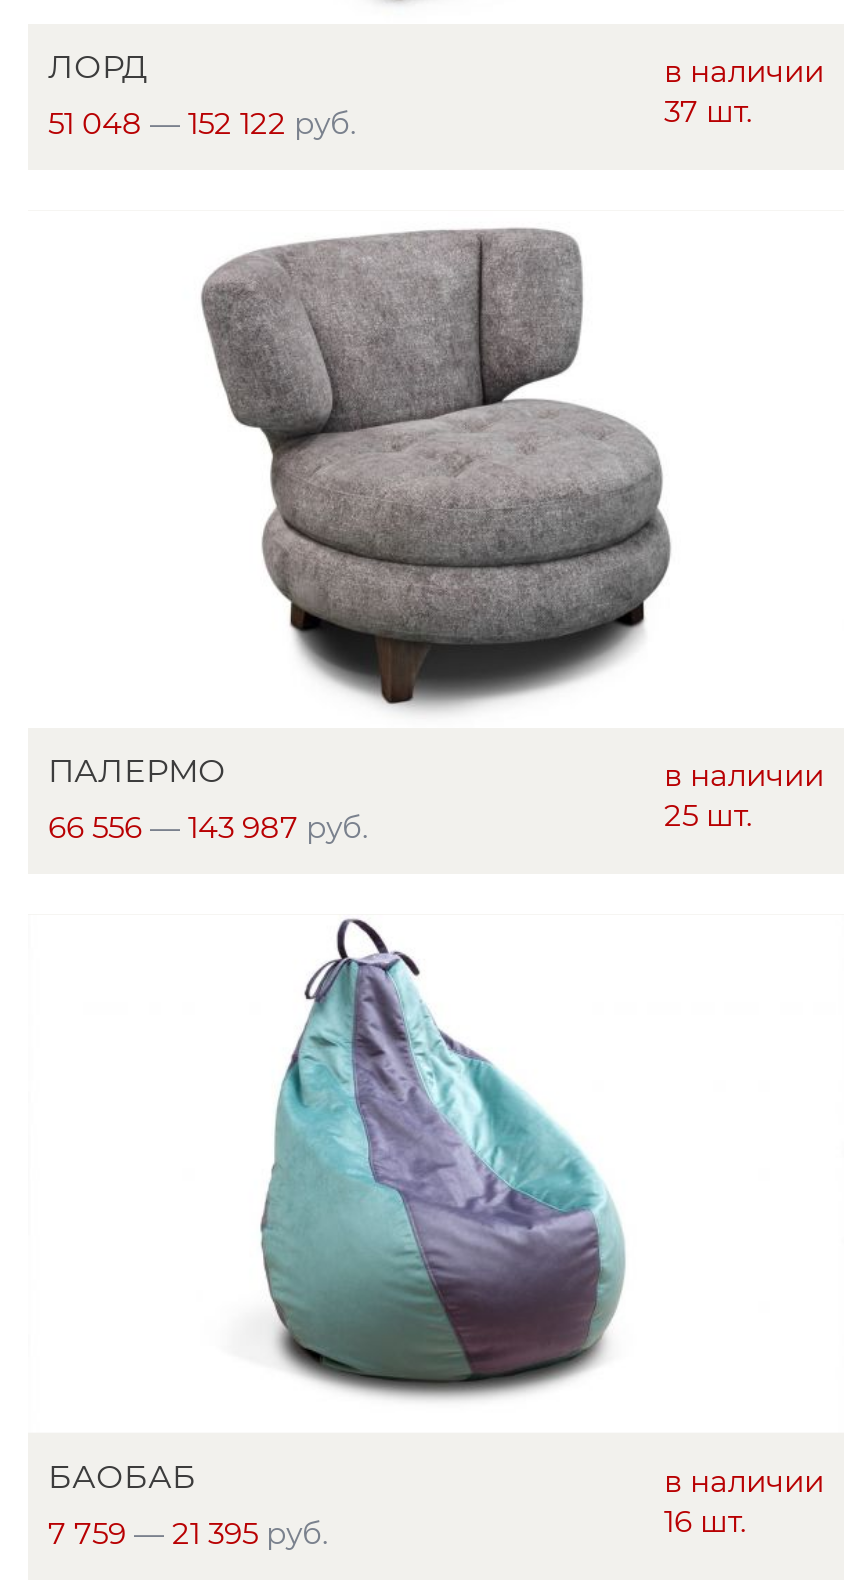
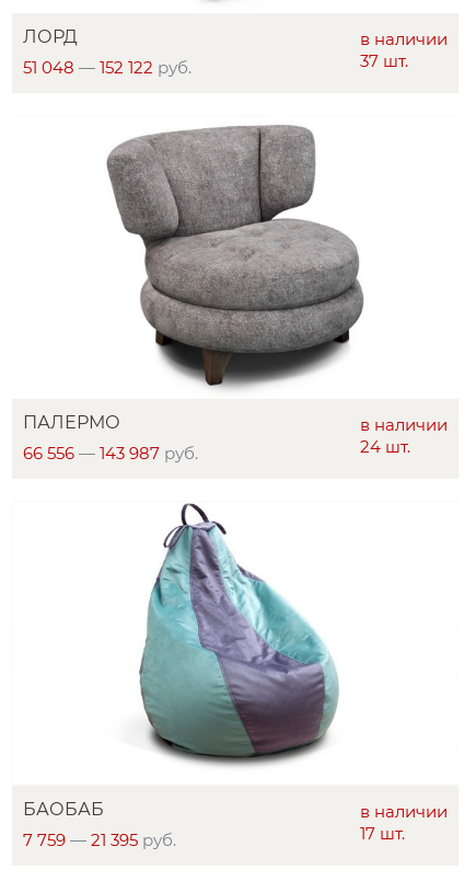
[664,797,752,835] 25 шт. -> [360,437,410,457] 24 шт.
[664,1502,746,1540] 16 шт. -> [360,823,405,844] 17 шт.

